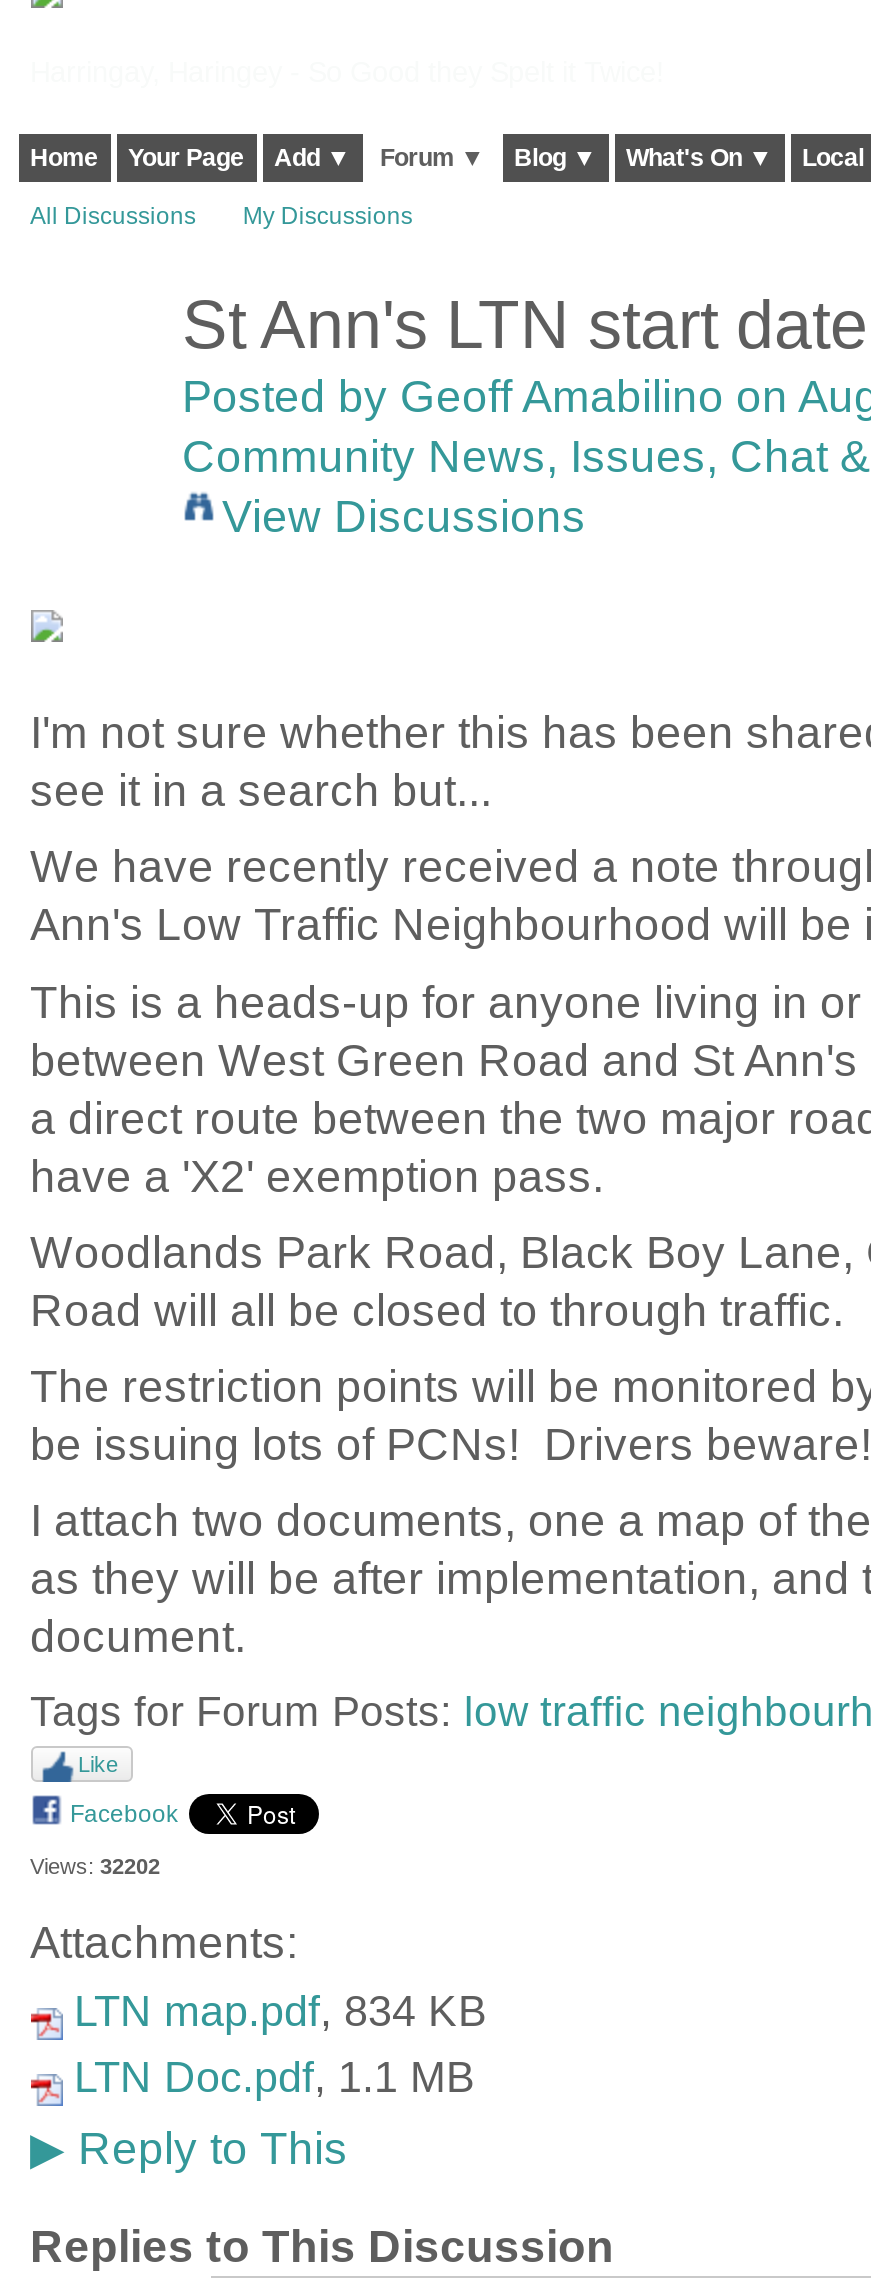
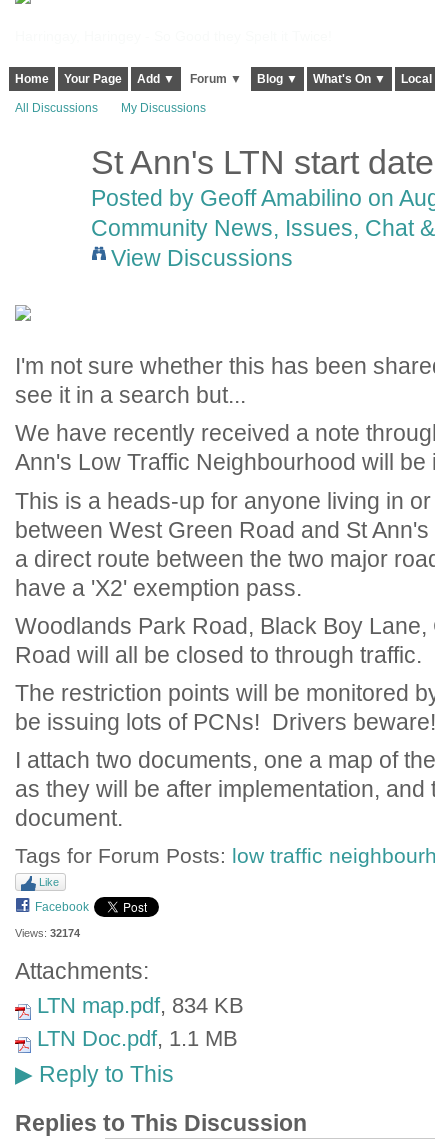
[30,1854,160,1878] Views: 32202 -> [14,927,79,939] Views: 32174

